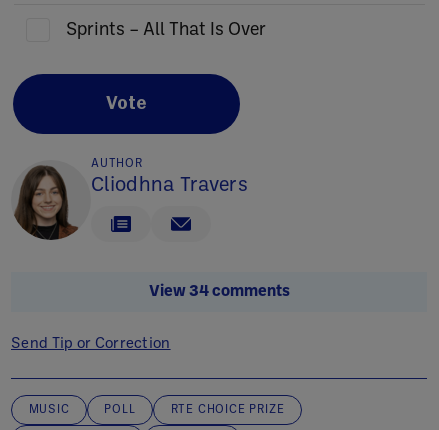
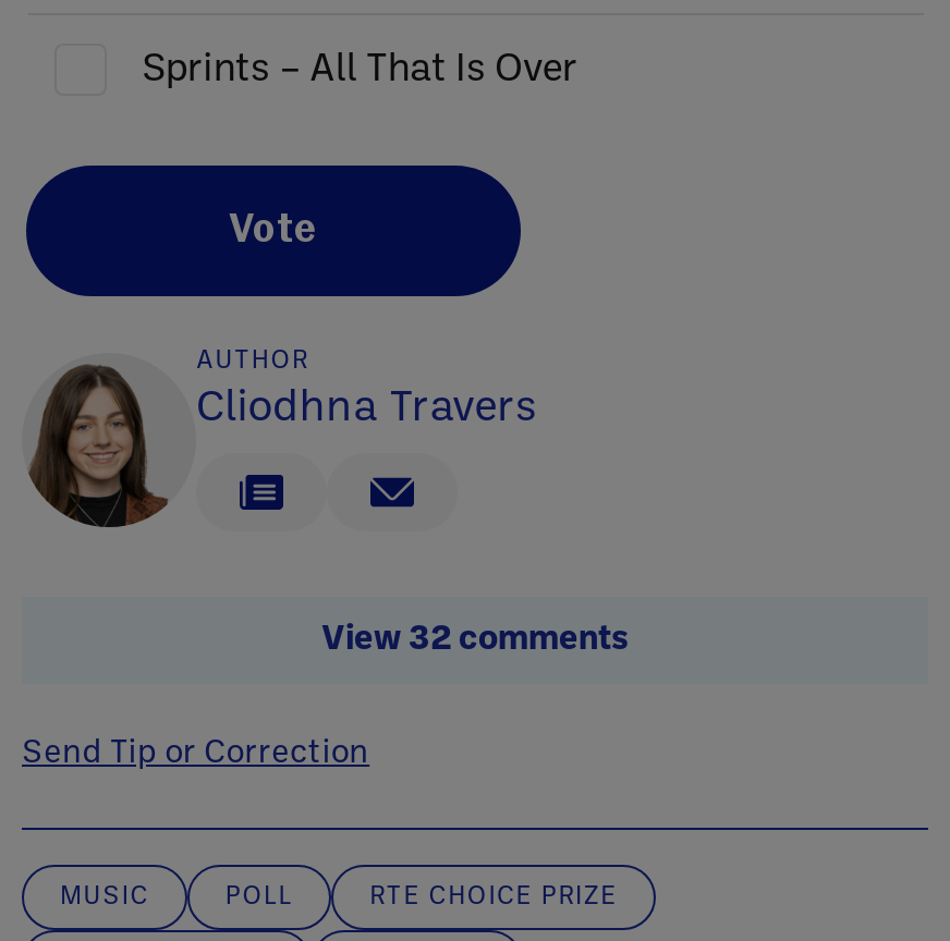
[148,284,289,300] View 34 comments -> [321,624,629,659] View 32 comments

